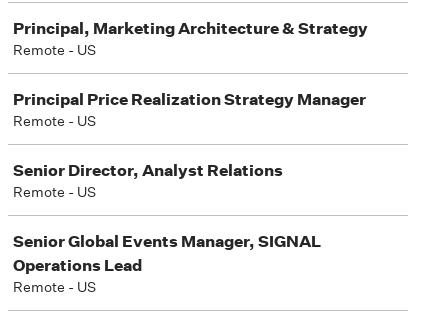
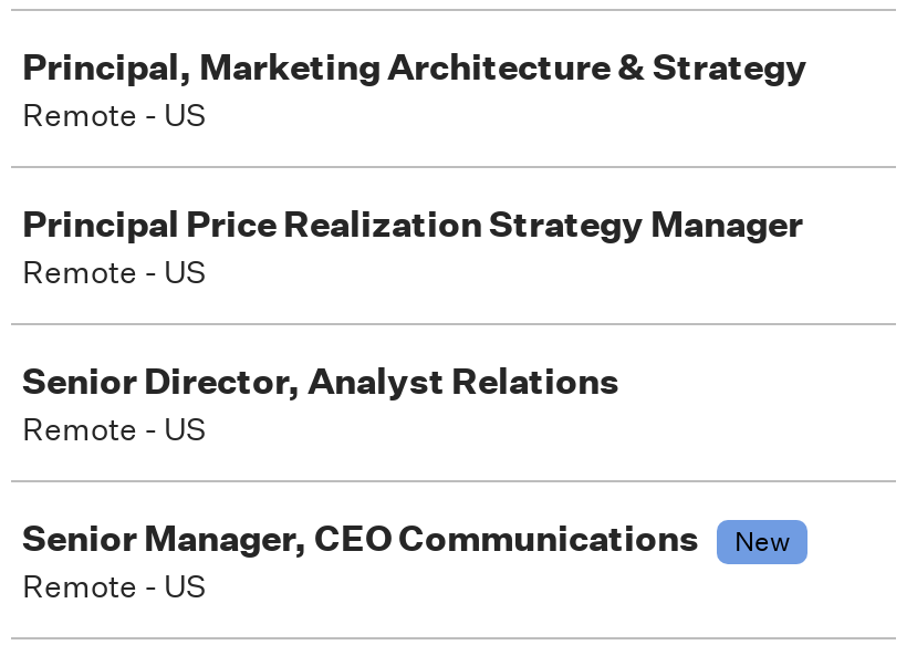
[13,231,321,275] Senior Global Events Manager, SIGNAL | Operations Lead -> [22,516,790,560] Senior Manager, CEO Communications | New

